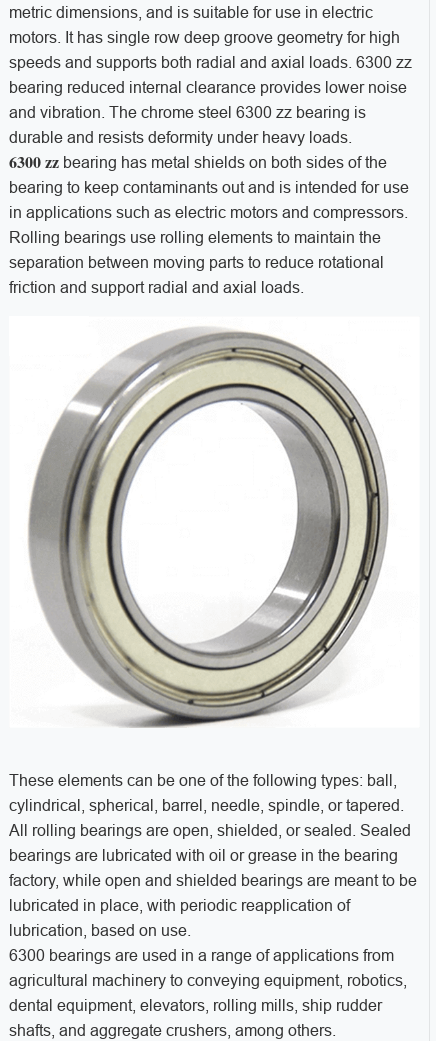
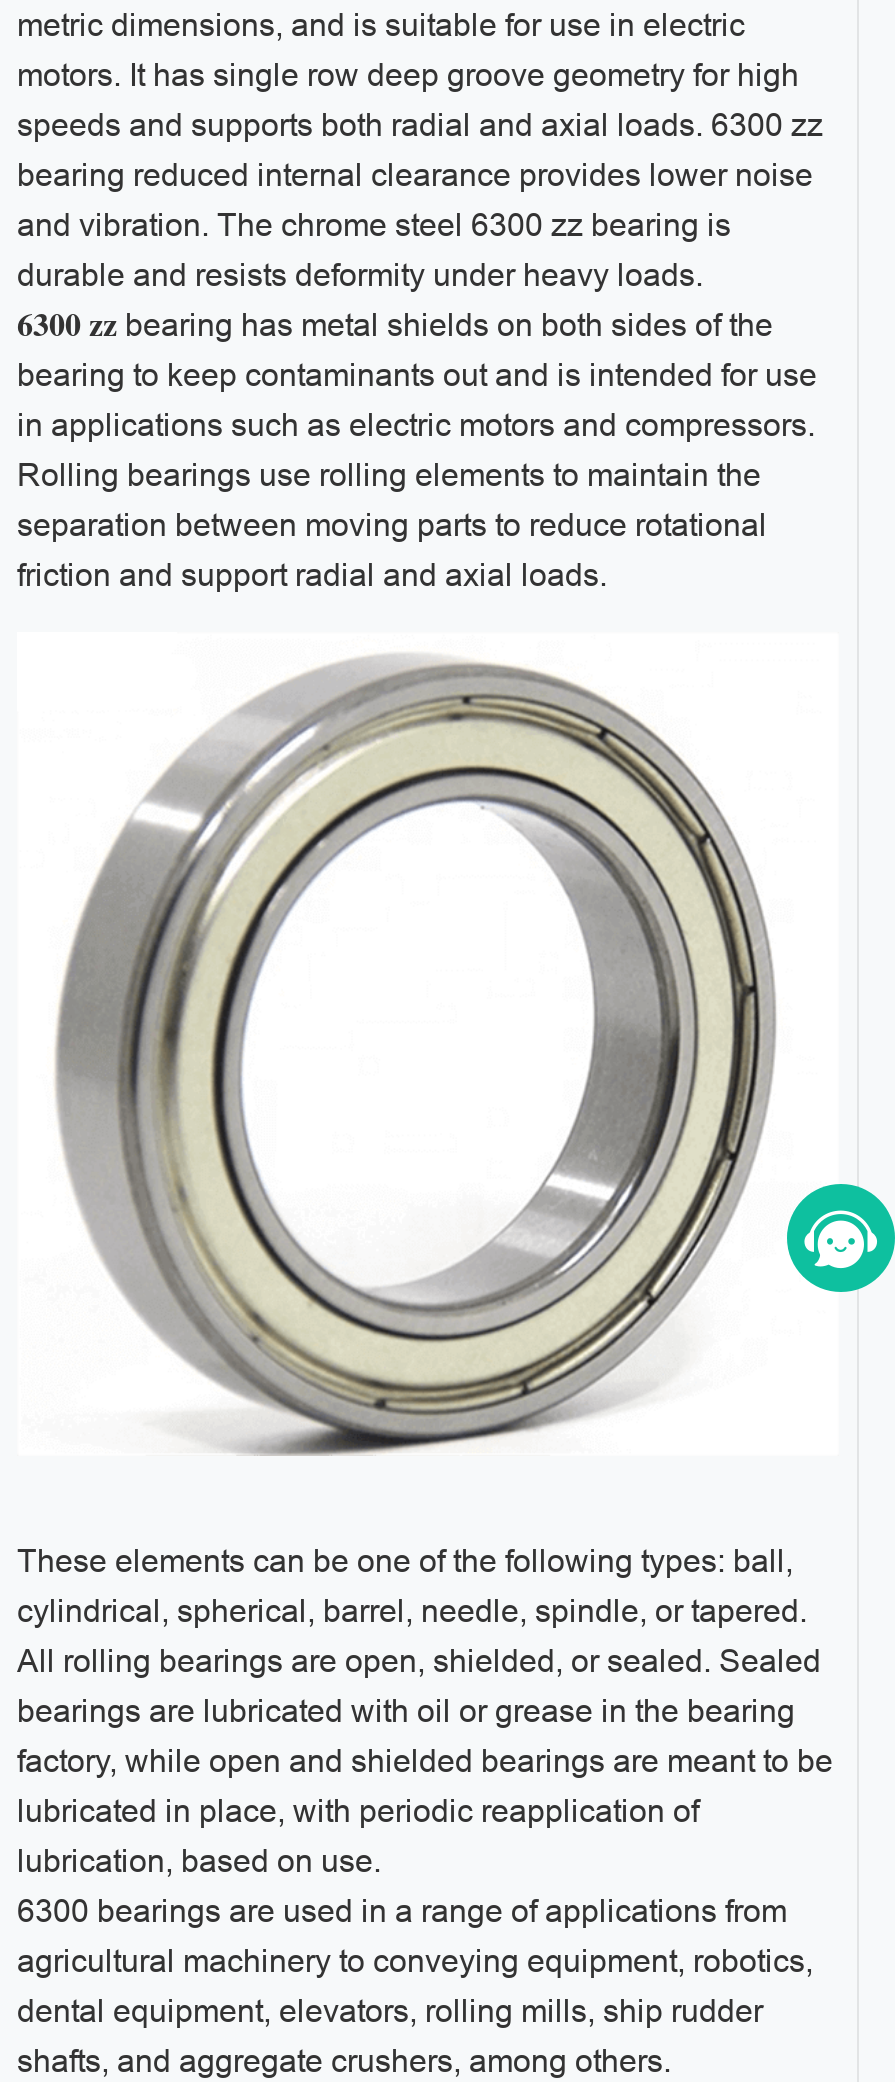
none -> [785,1182,889,1294] [image]

